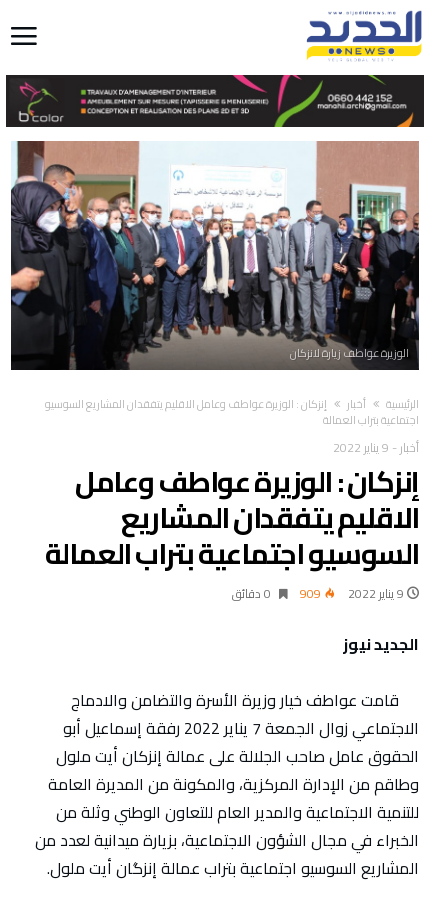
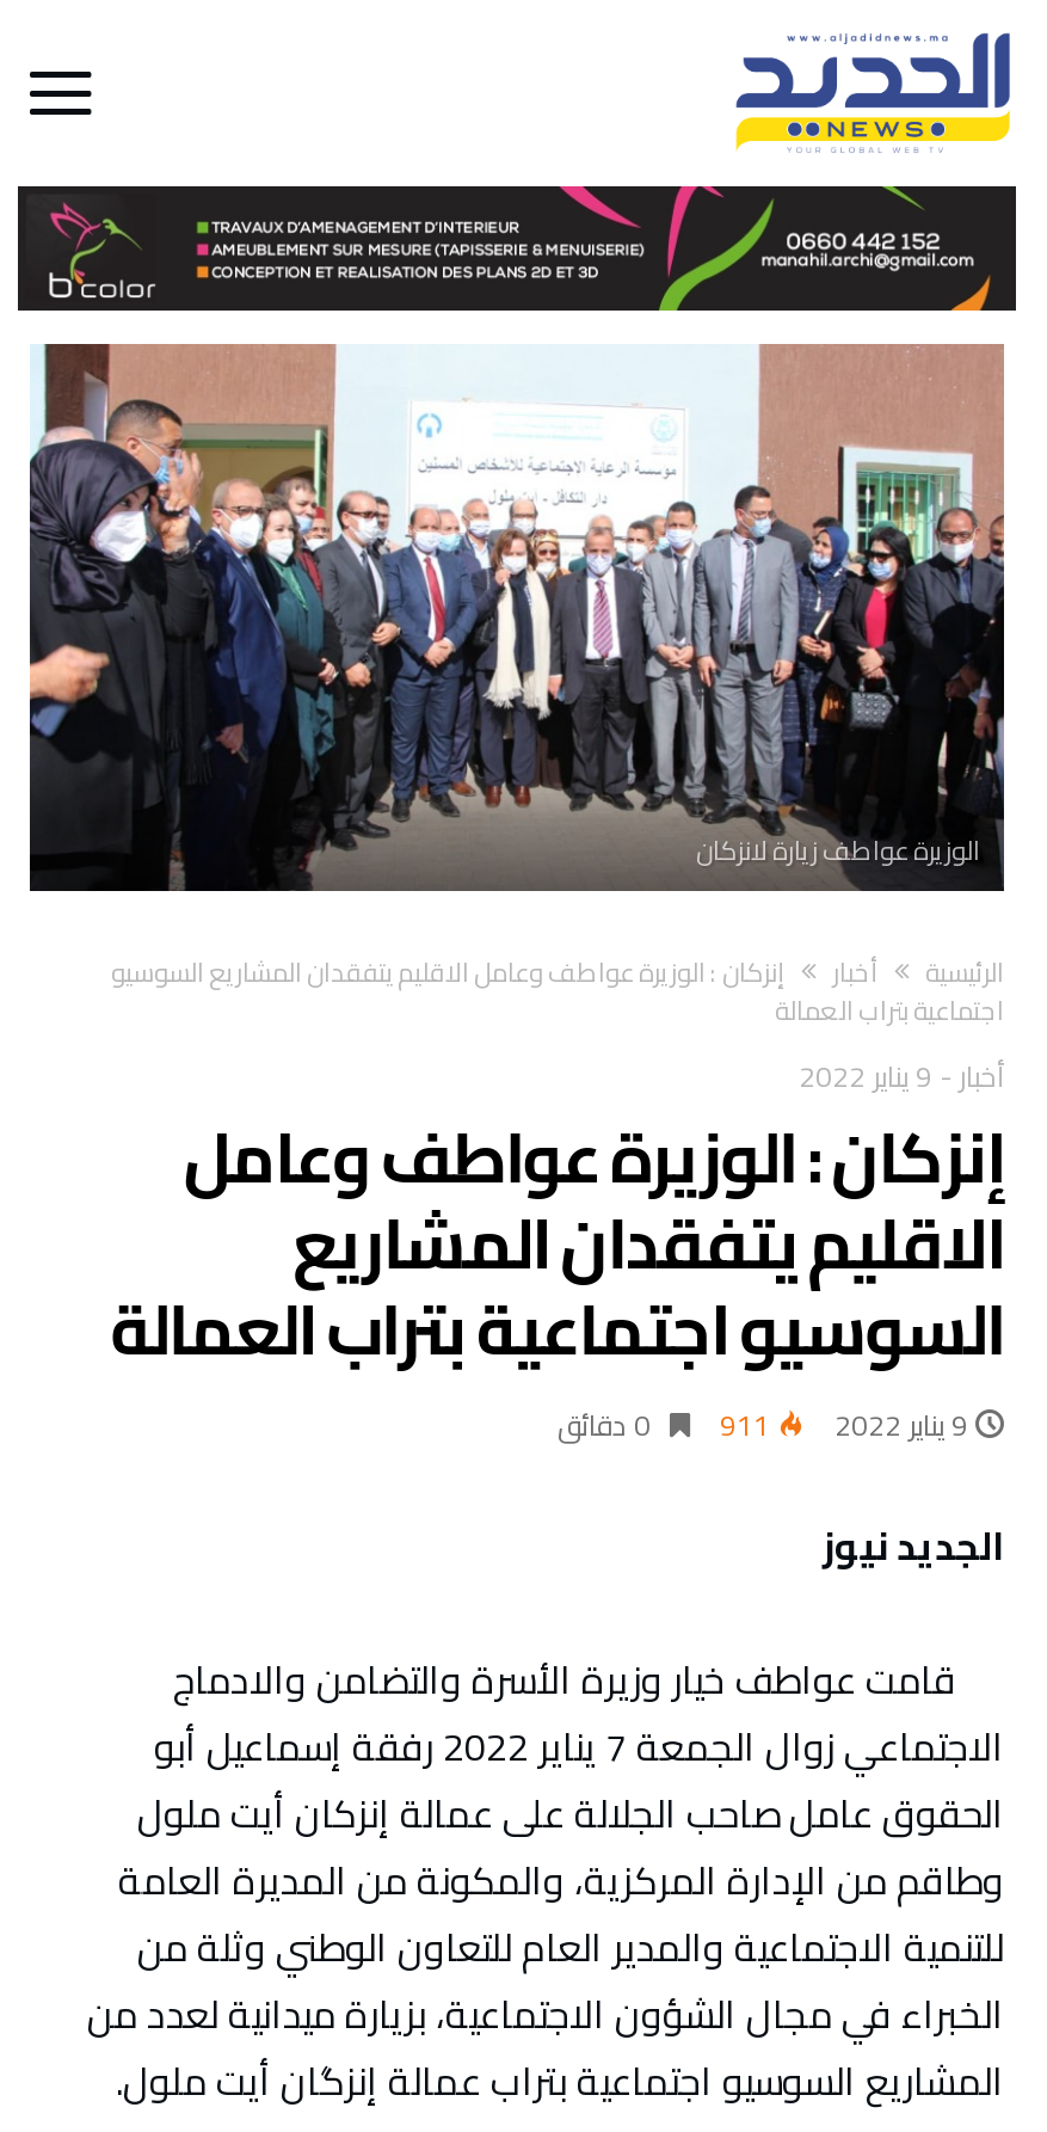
[300,582,321,605] 909 -> [720,1397,770,1452] 911

